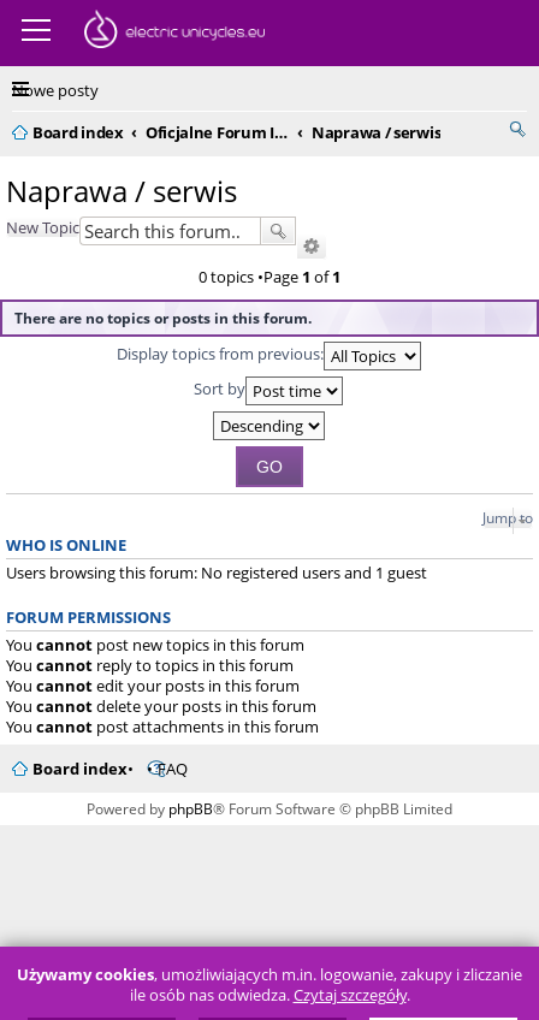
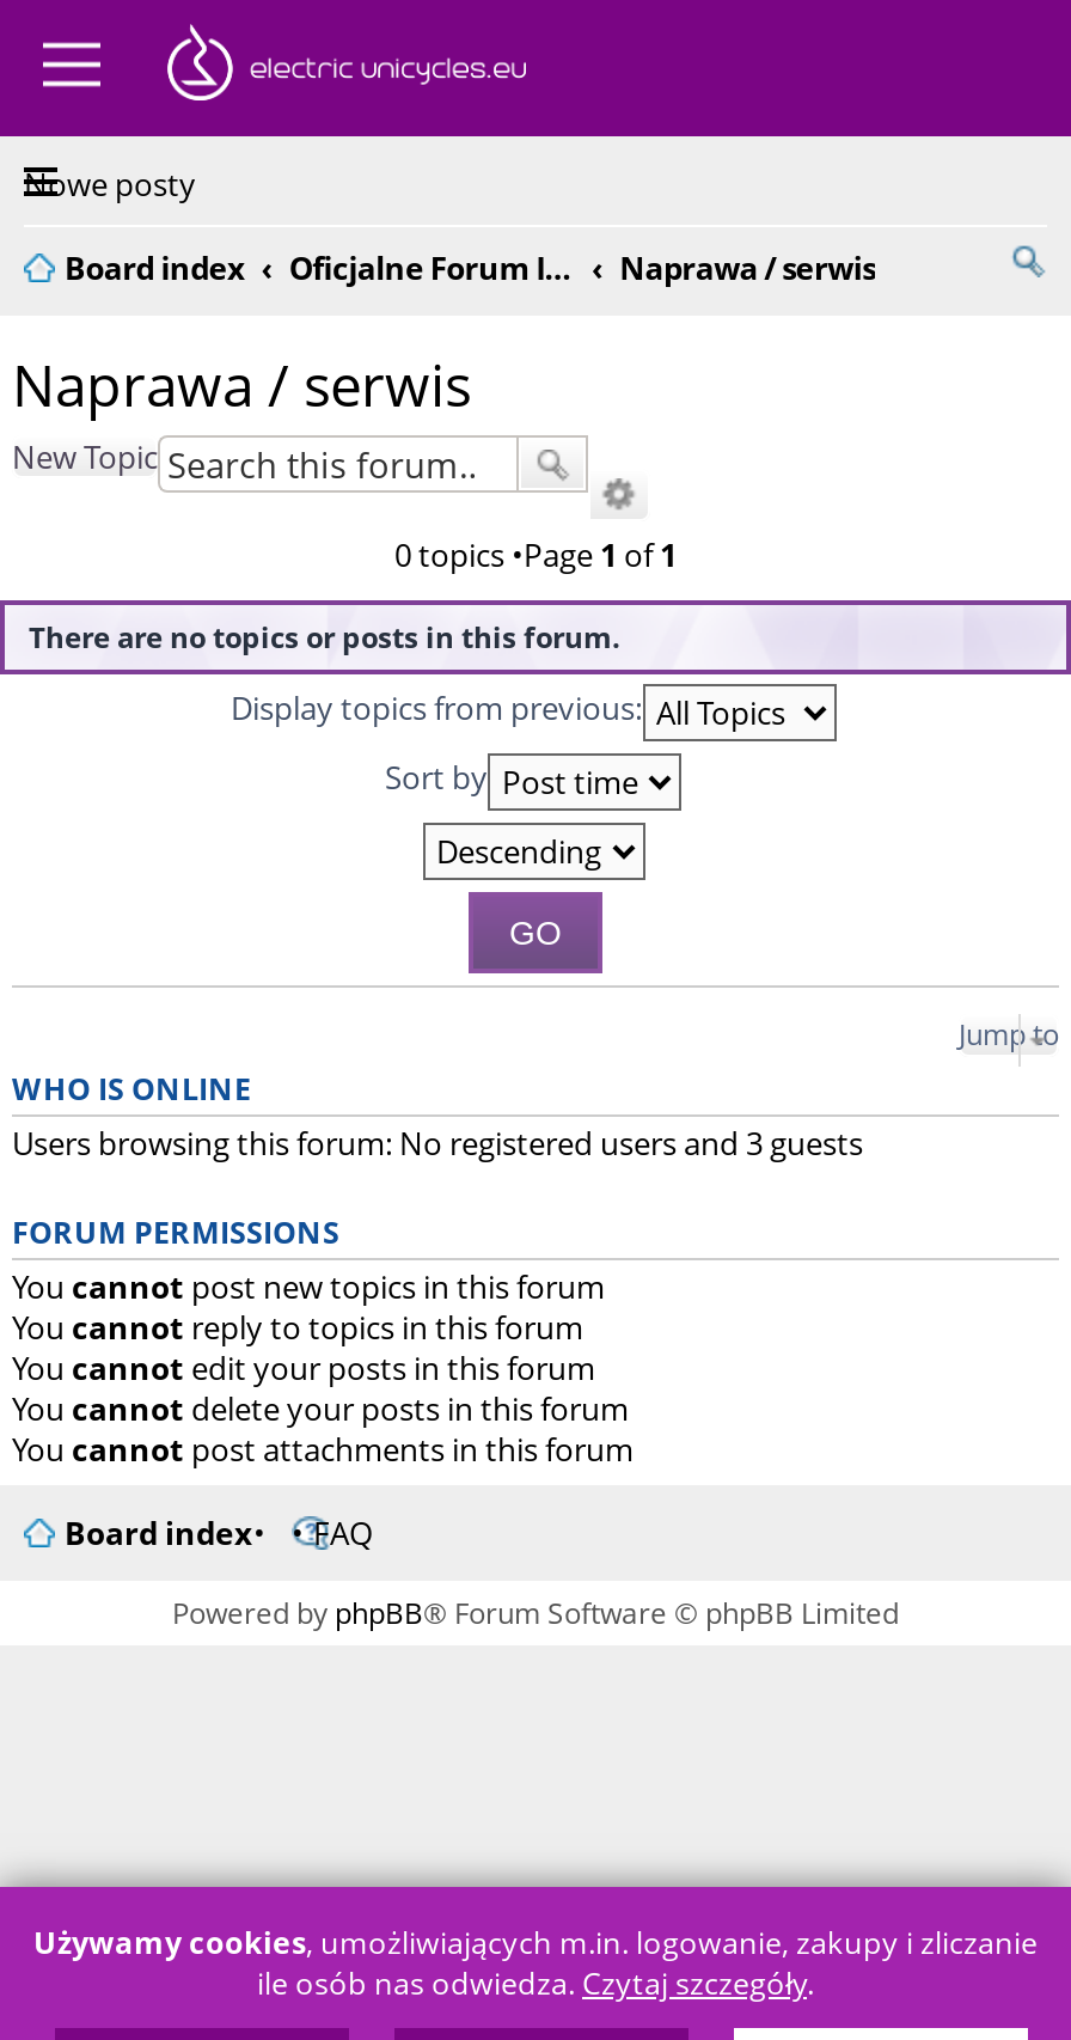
[6,561,427,583] Users browsing this forum: No registered users and 1 guest -> [12,1121,863,1164] Users browsing this forum: No registered users and 3 guests

